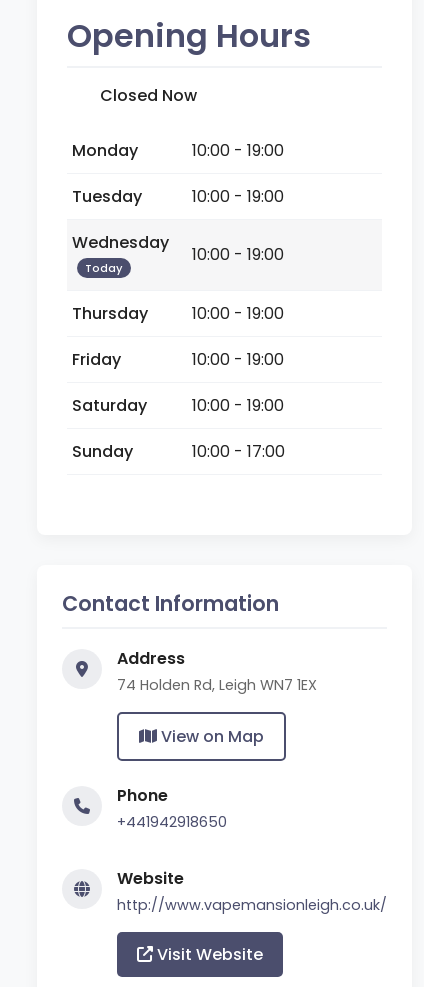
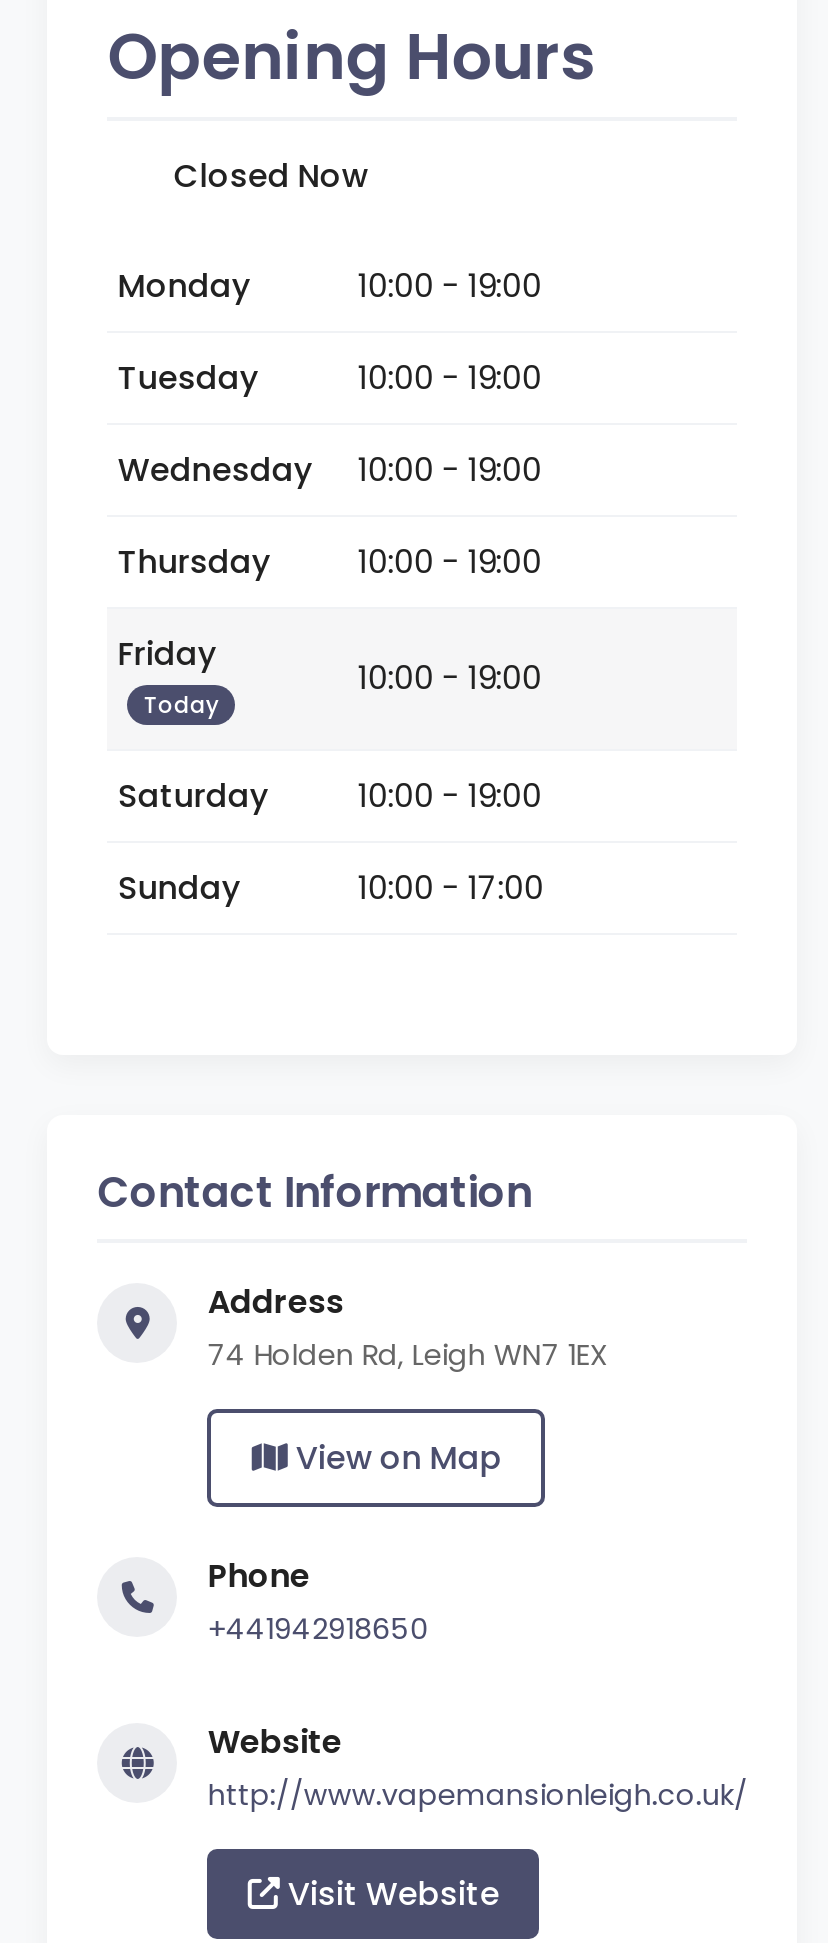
moved [85,260,123,276] -> [144,689,220,721]: Today
moved [72,302,284,371] -> [118,539,542,677]: Thursday | 10:00 - 19:00 | Friday

